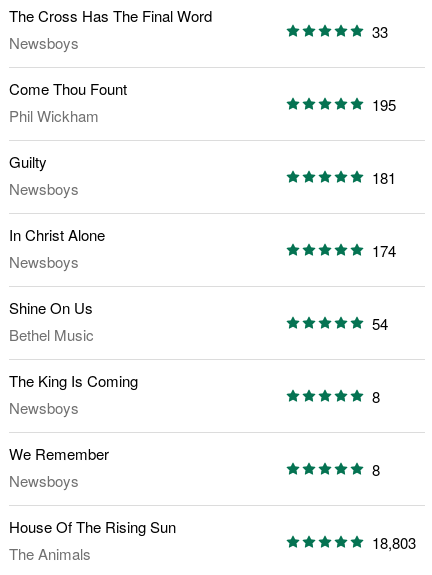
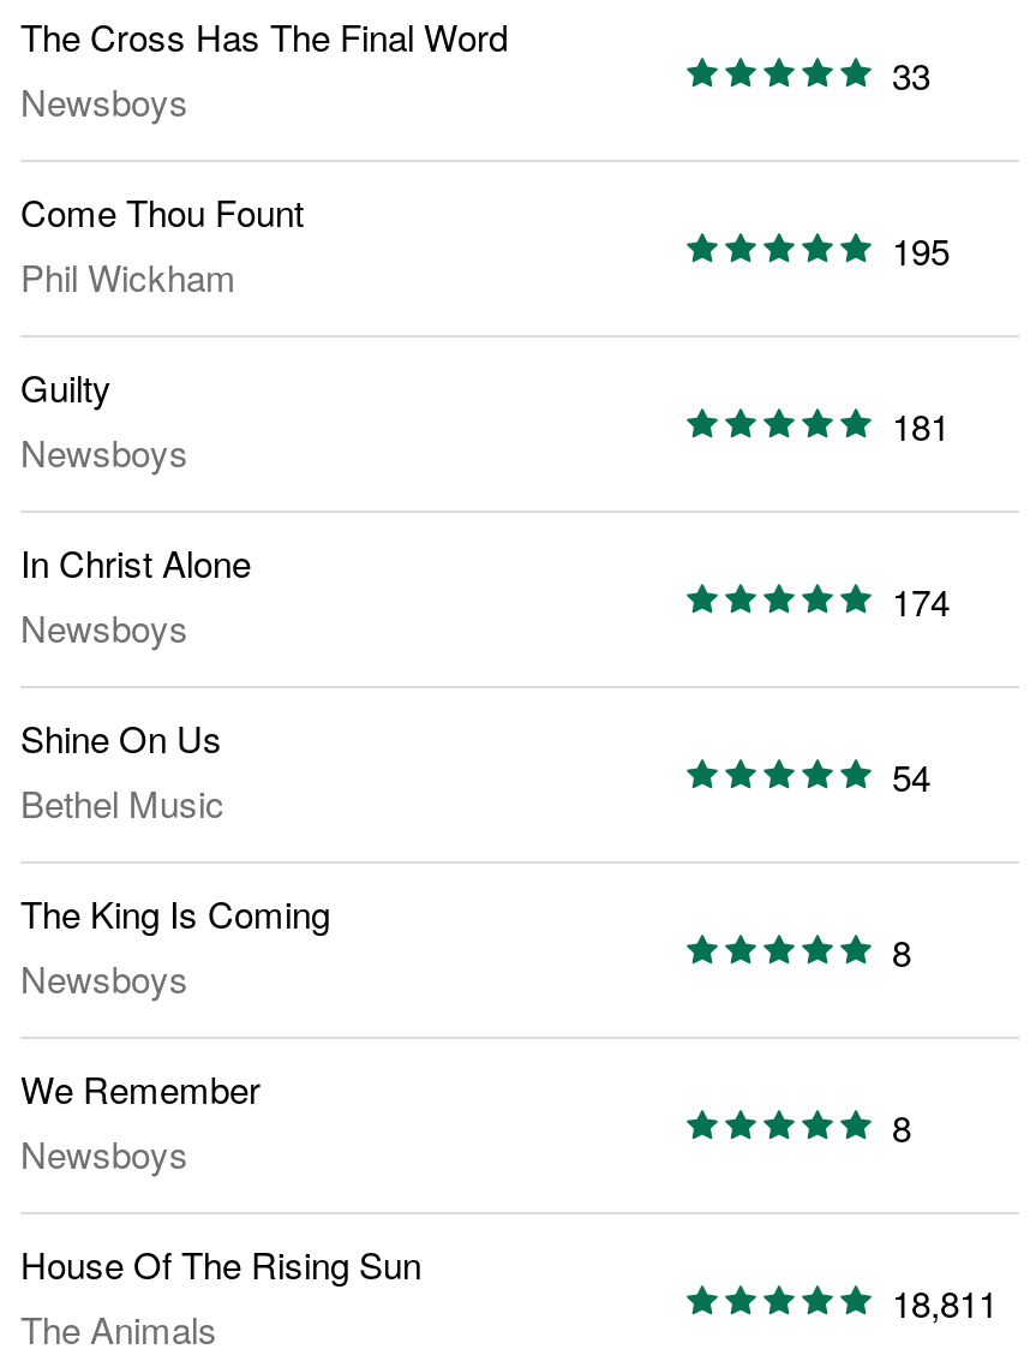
[372,532,416,553] 18,803 -> [892,1276,998,1327] 18,811

